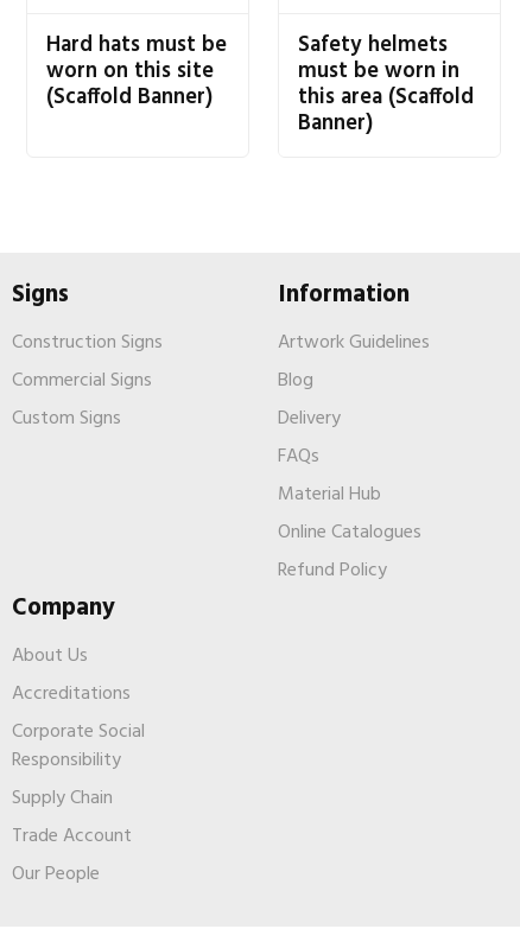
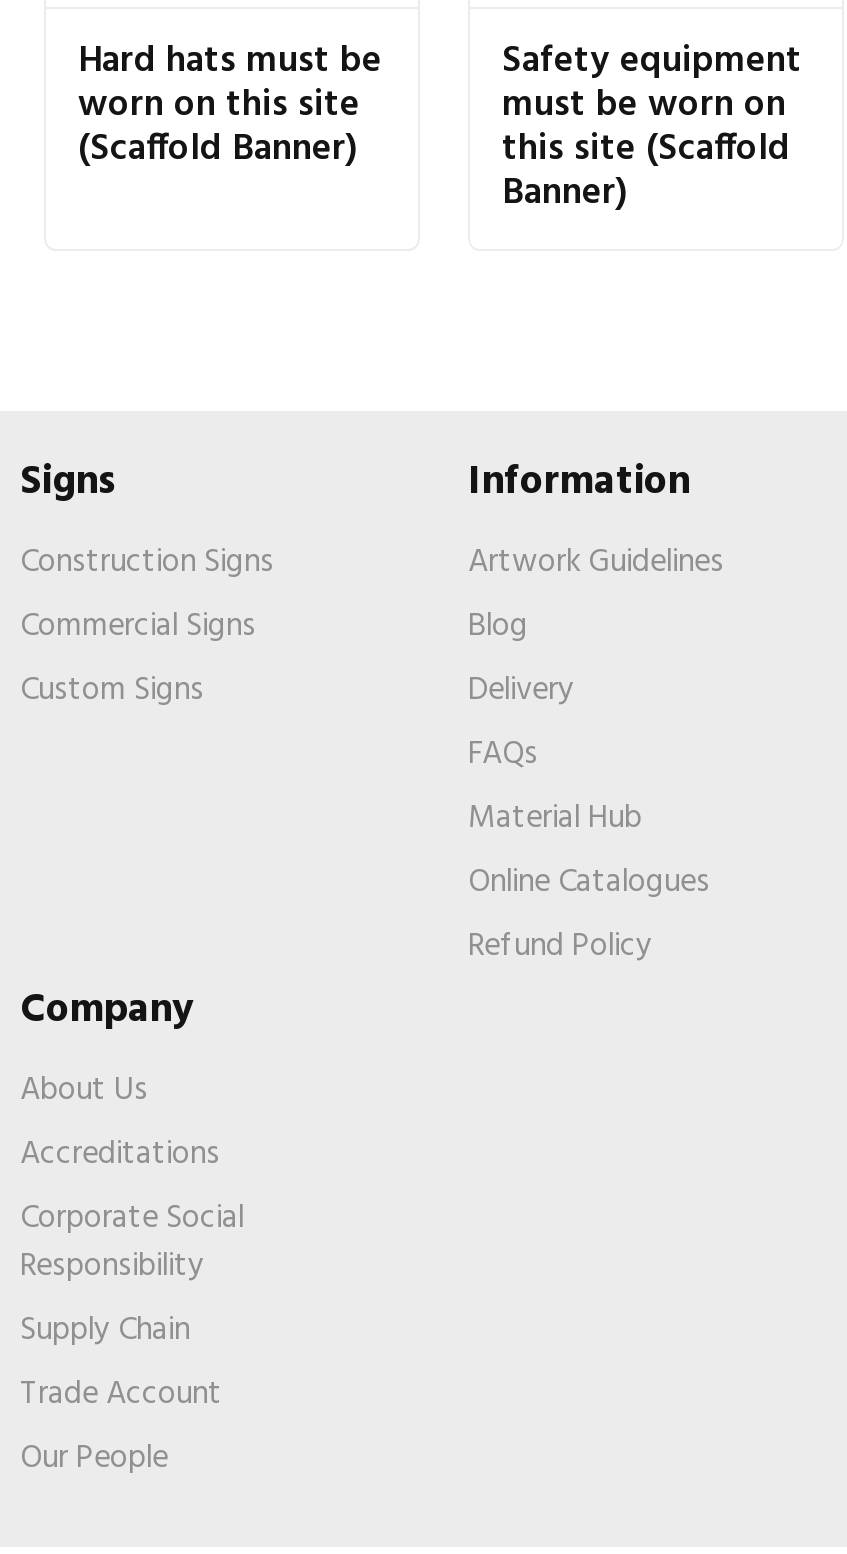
[298,29,448,63] Safety helmets -> [502,34,802,92] Safety equipment
[298,55,459,89] must be worn in -> [502,78,786,136] must be worn on
[298,81,474,116] this area (Scaffold -> [502,122,790,180] this site (Scaffold

